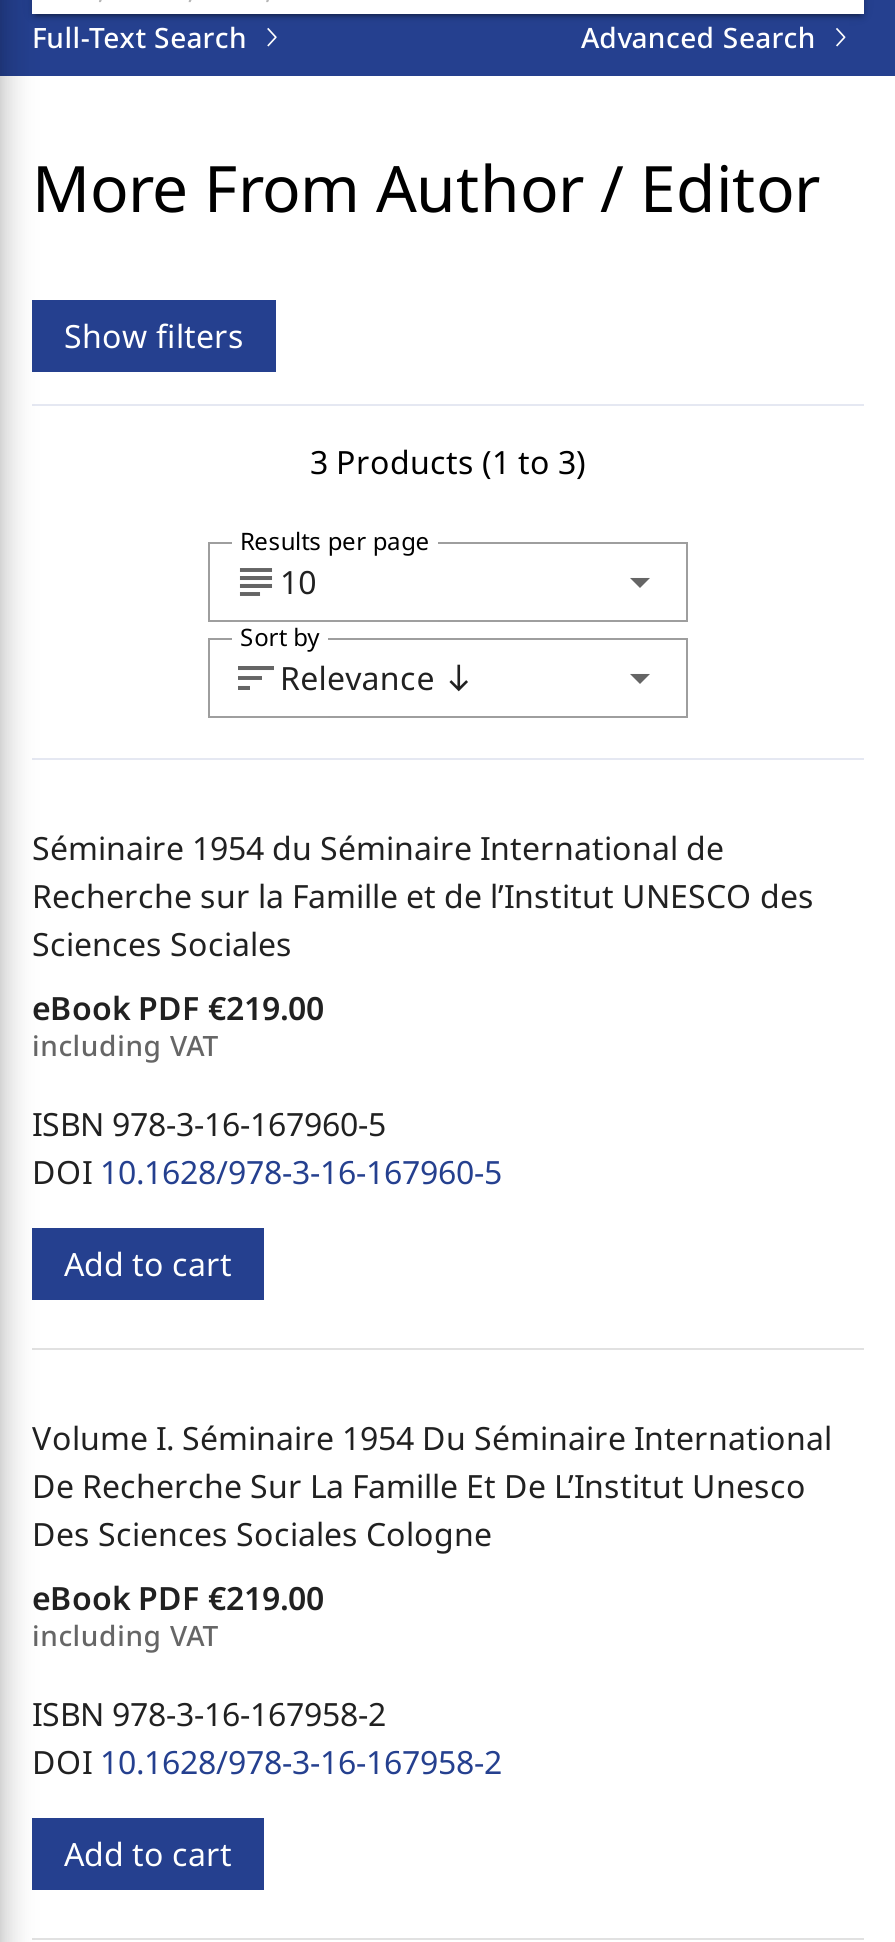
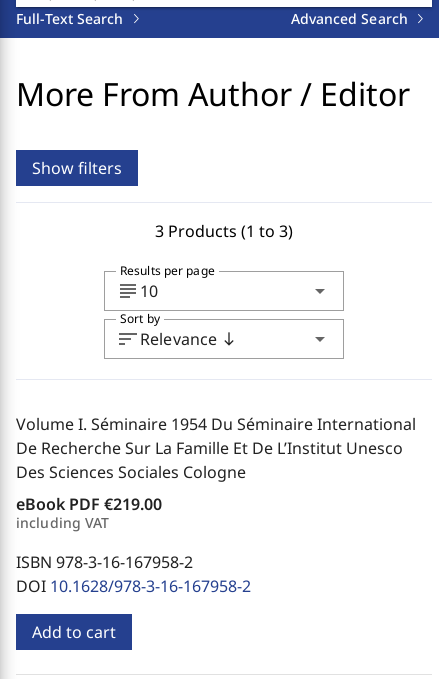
[32,826,814,1286] Séminaire 1954 du Séminaire International de | Recherche sur la Famille et de l’Institut UNESCO des | Sciences Sociales | eBook PDF €219.00 | including VAT | ISBN 978-3-16-167960-5 | DOI 10.1628/978-3-16-167960-5 | Add to cart -> none

